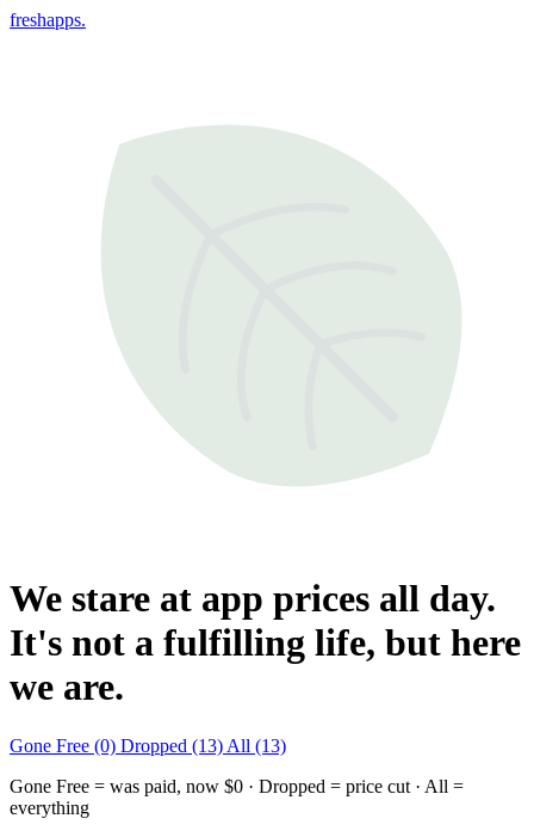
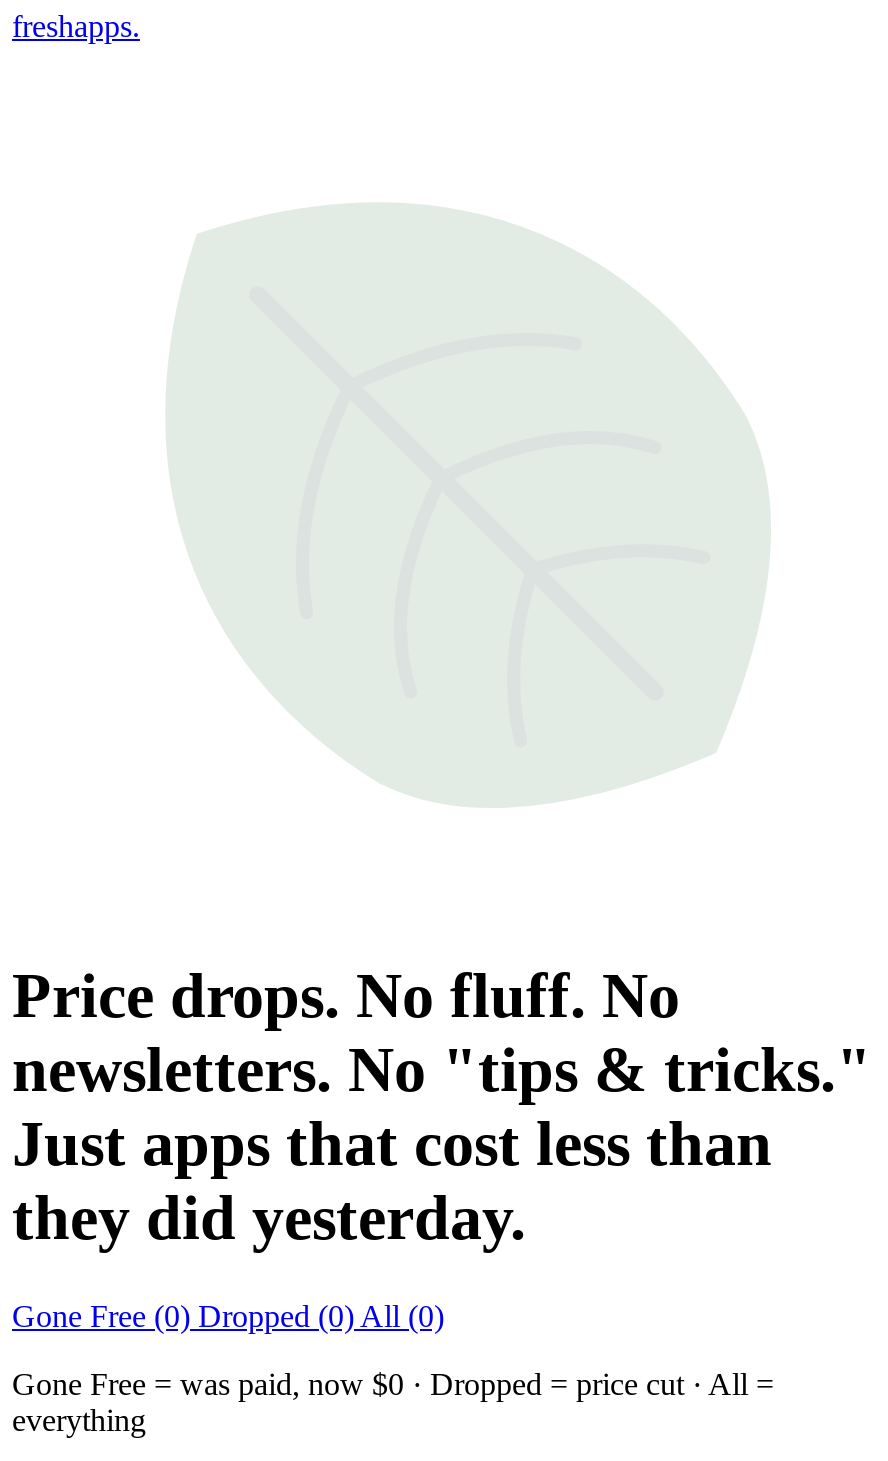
[10,577,521,709] We stare at app prices all day. | It's not a fulfilling life, but here | we are. -> [12,960,872,1254] Price drops. No fluff. No | newsletters. No "tips & tricks." | Just apps that cost less than | they did yesterday.
[10,735,286,756] Gone Free (0) Dropped (13) All (13) -> [12,1299,444,1333] Gone Free (0) Dropped (0) All (0)

